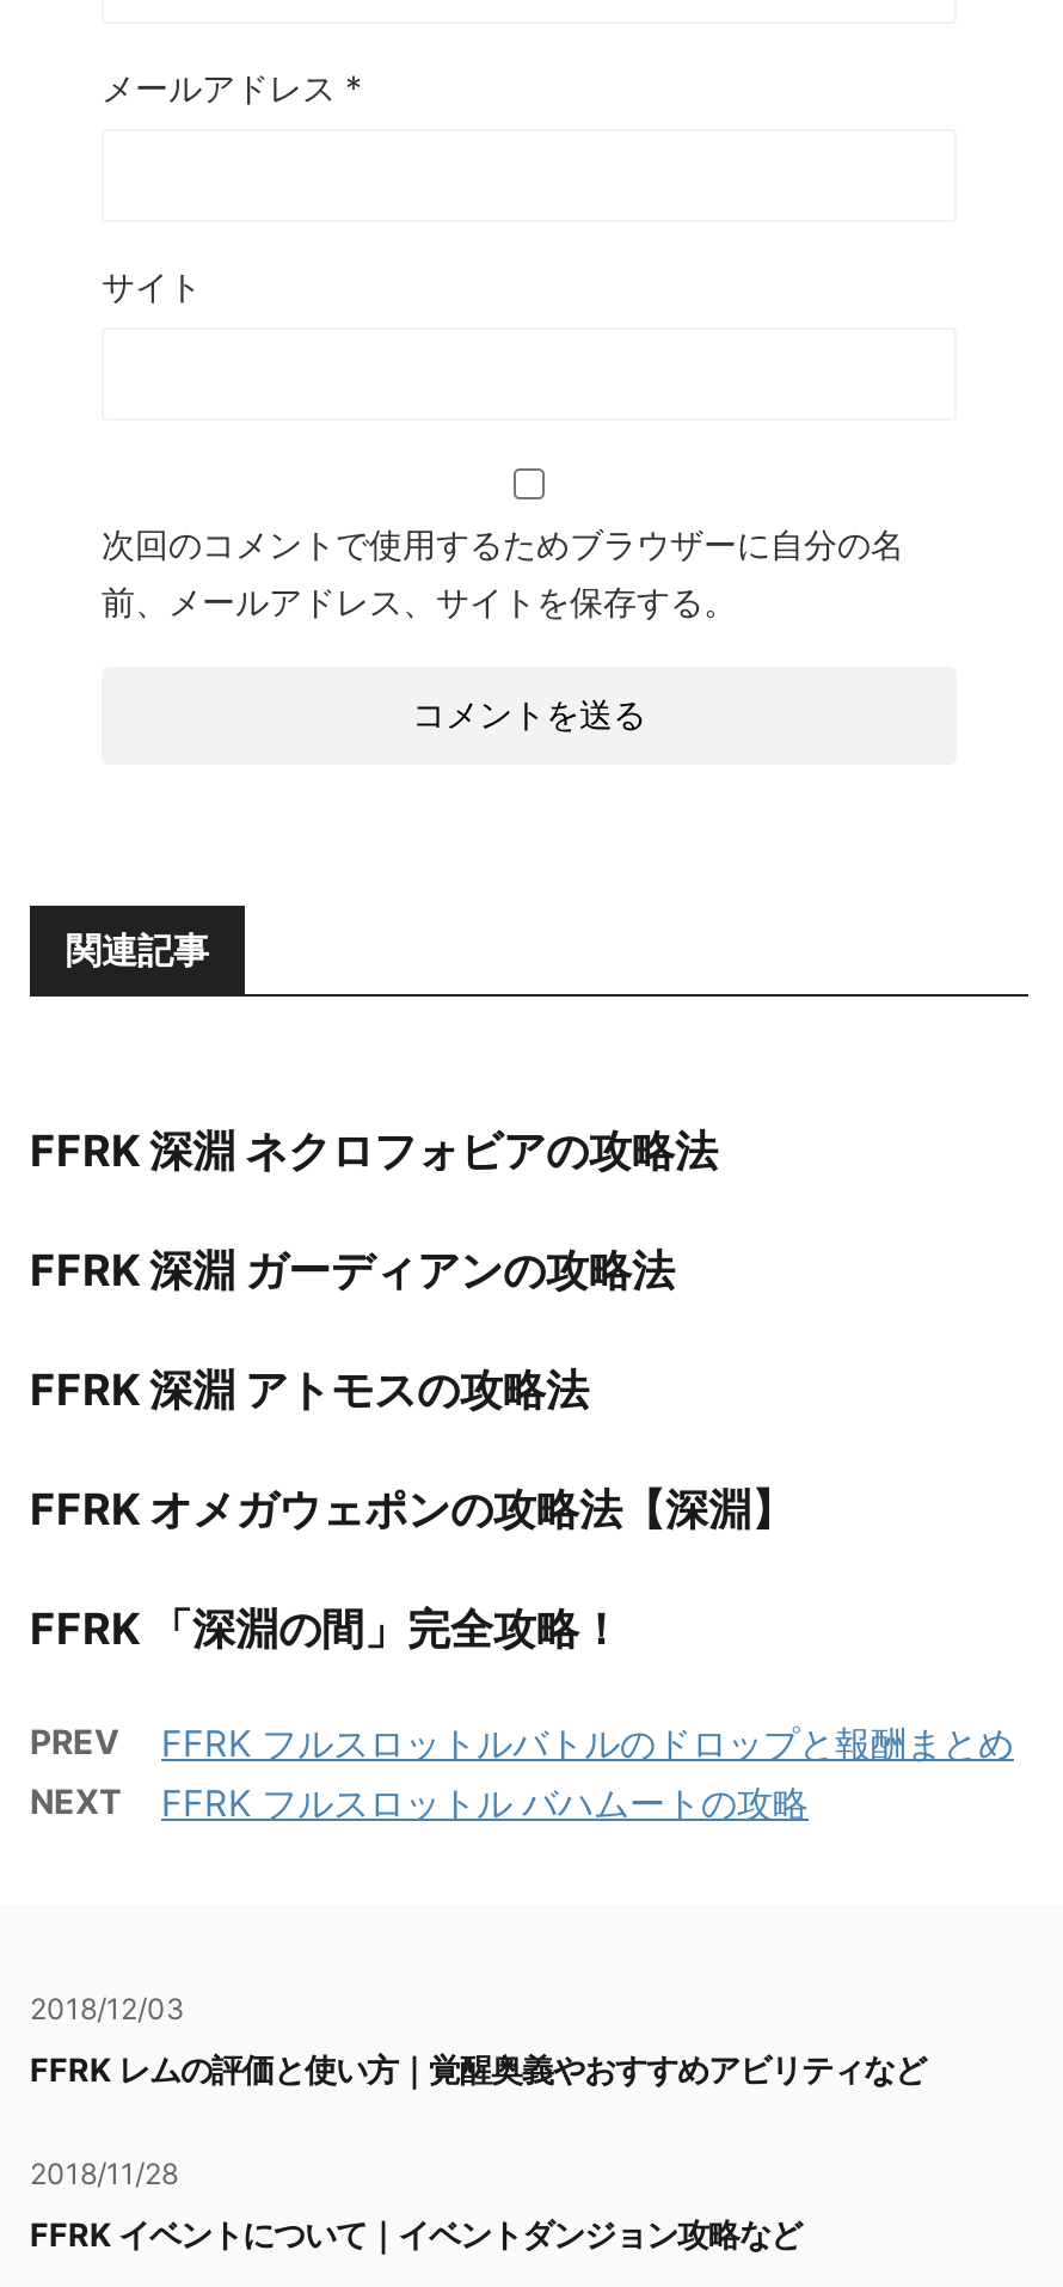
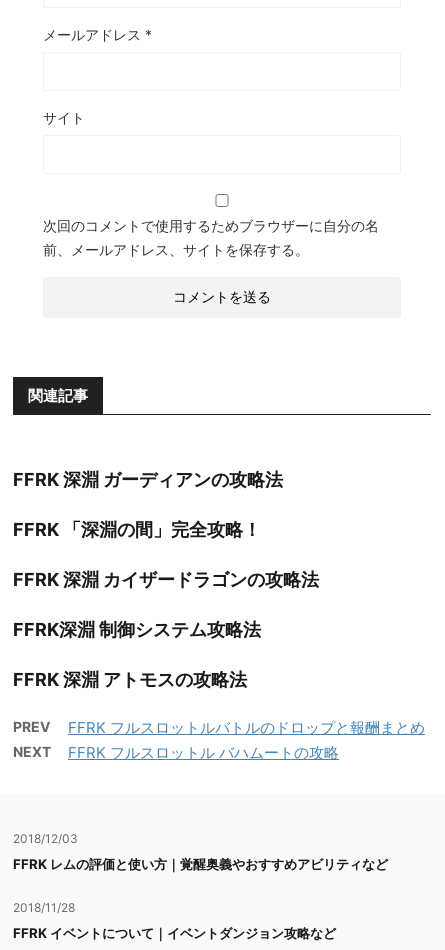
[30,1126,718,1176] FFRK 深淵 ネクロフォビアの攻略法 -> none
moved [30,1245,675,1295] -> [13,469,283,490]: FFRK 深淵 ガーディアンの攻略法
moved [30,1365,589,1415] -> [13,669,247,690]: FFRK 深淵 アトモスの攻略法
[30,1484,794,1534] FFRK オメガウェポンの攻略法【深淵】 -> none
moved [30,1604,622,1654] -> [13,519,261,540]: FFRK 「深淵の間」完全攻略！
none -> [13,569,319,640] FFRK 深淵 カイザードラゴンの攻略法 | FFRK深淵 制御システム攻略法

